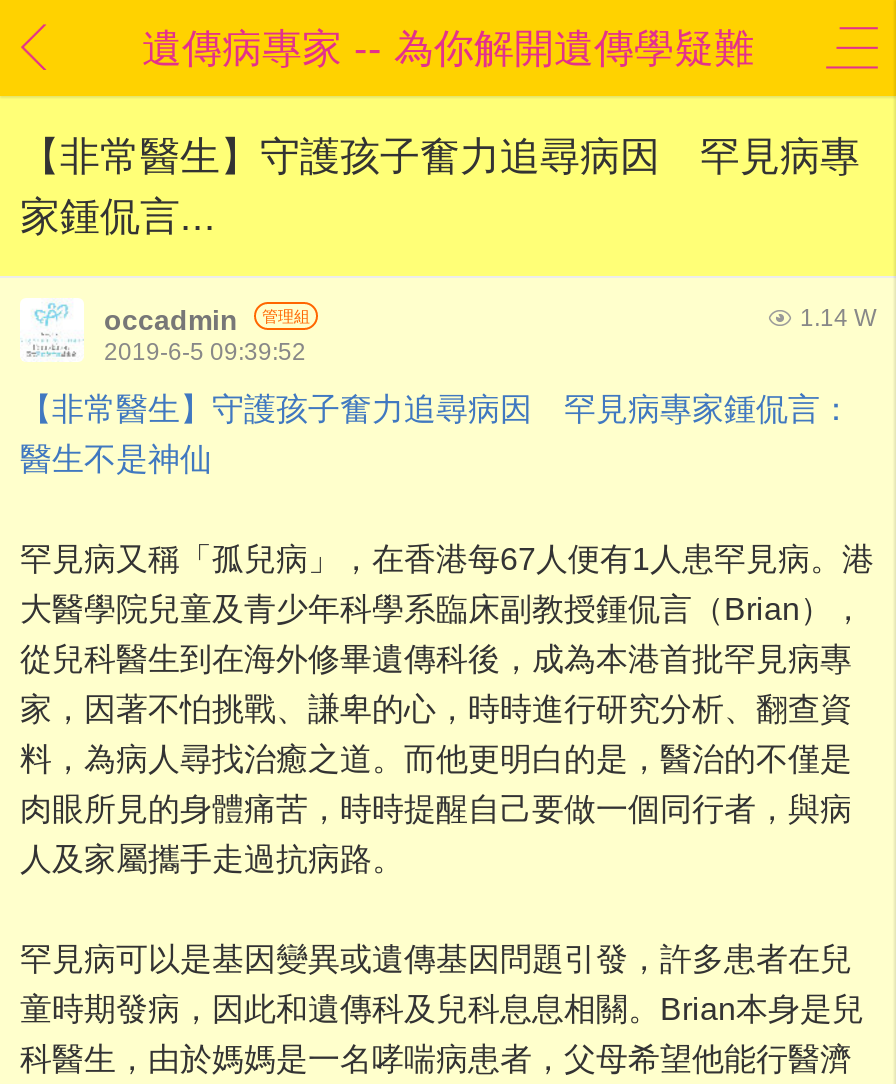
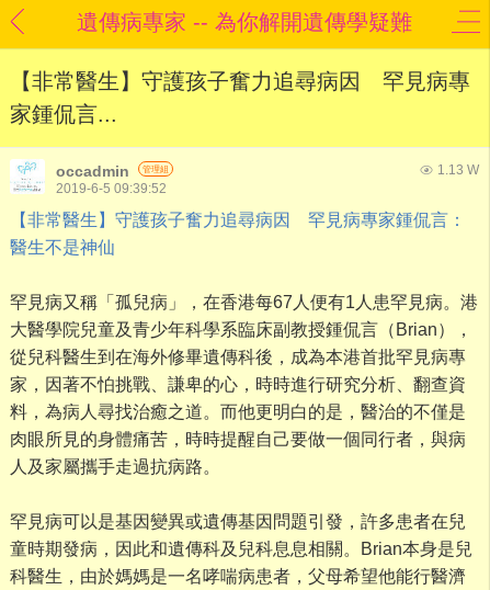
[800,304,876,332] 1.14 W -> [437,162,479,178] 1.13 W

